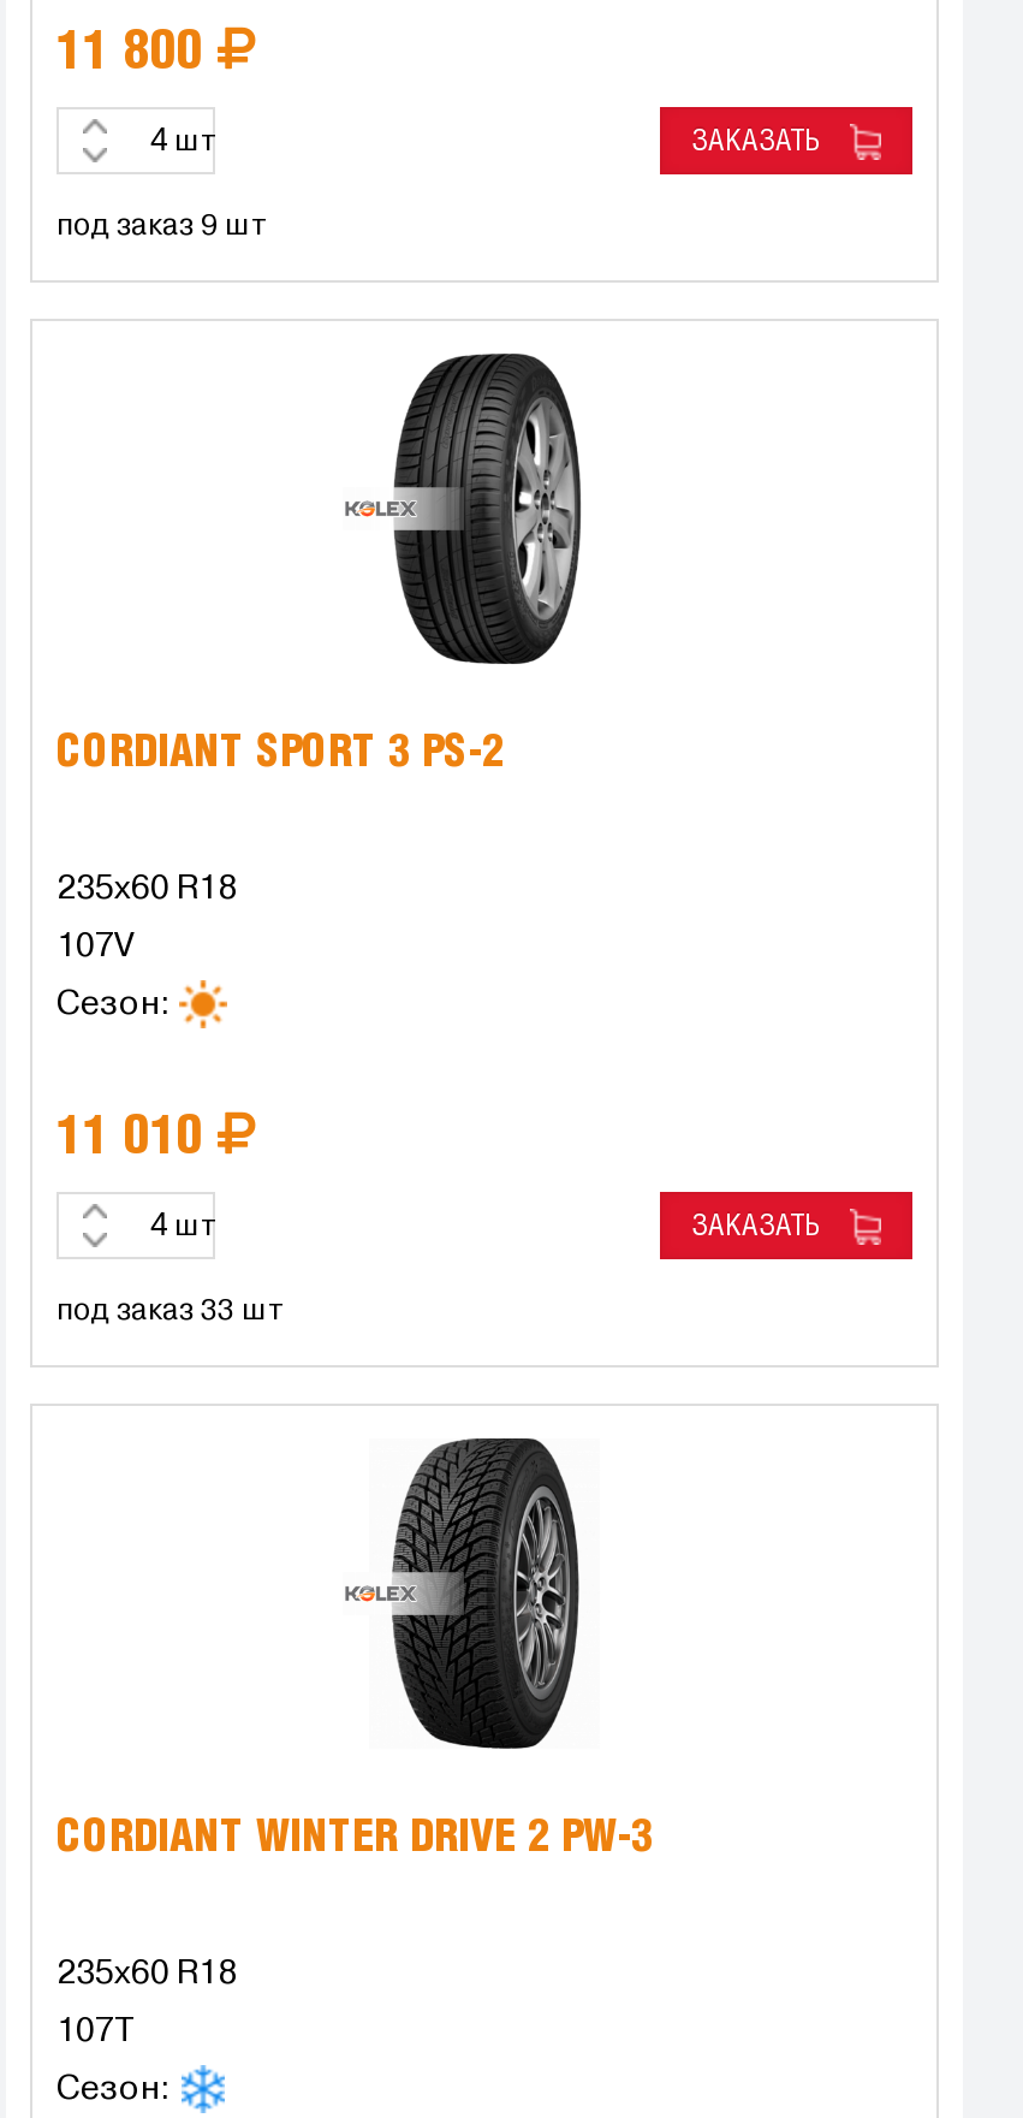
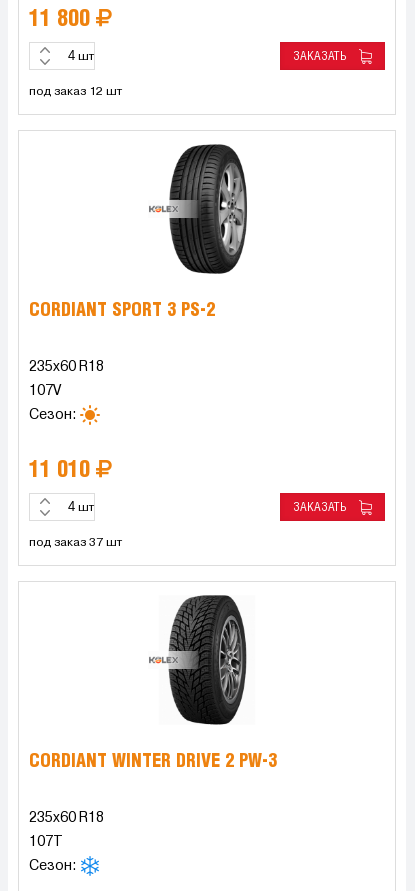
[56,215,263,239] под заказ 9 шт -> [29,87,122,97] под заказ 12 шт
[56,1300,280,1324] под заказ 33 шт -> [29,538,122,548] под заказ 37 шт

